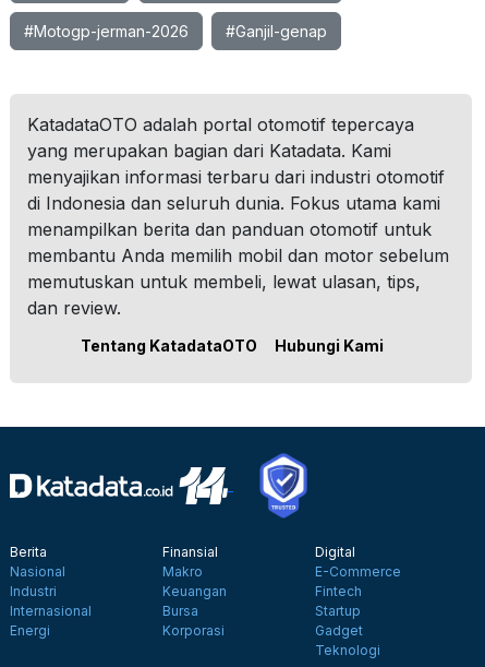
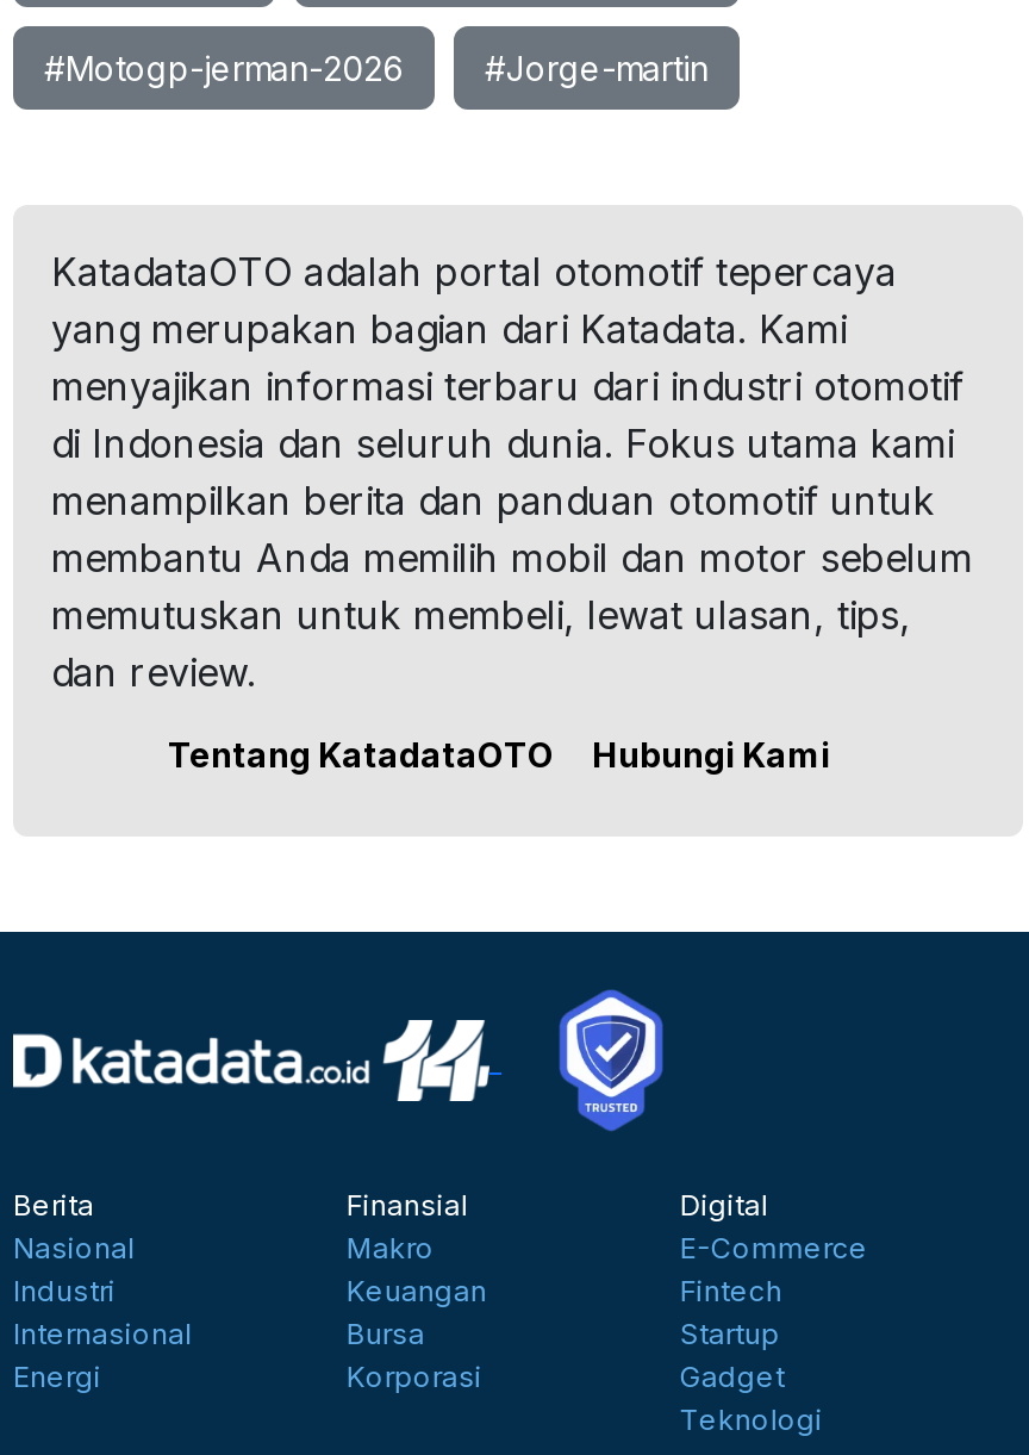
[226,22,327,40] #Ganjil-genap -> [485,48,709,88] #Jorge-martin

